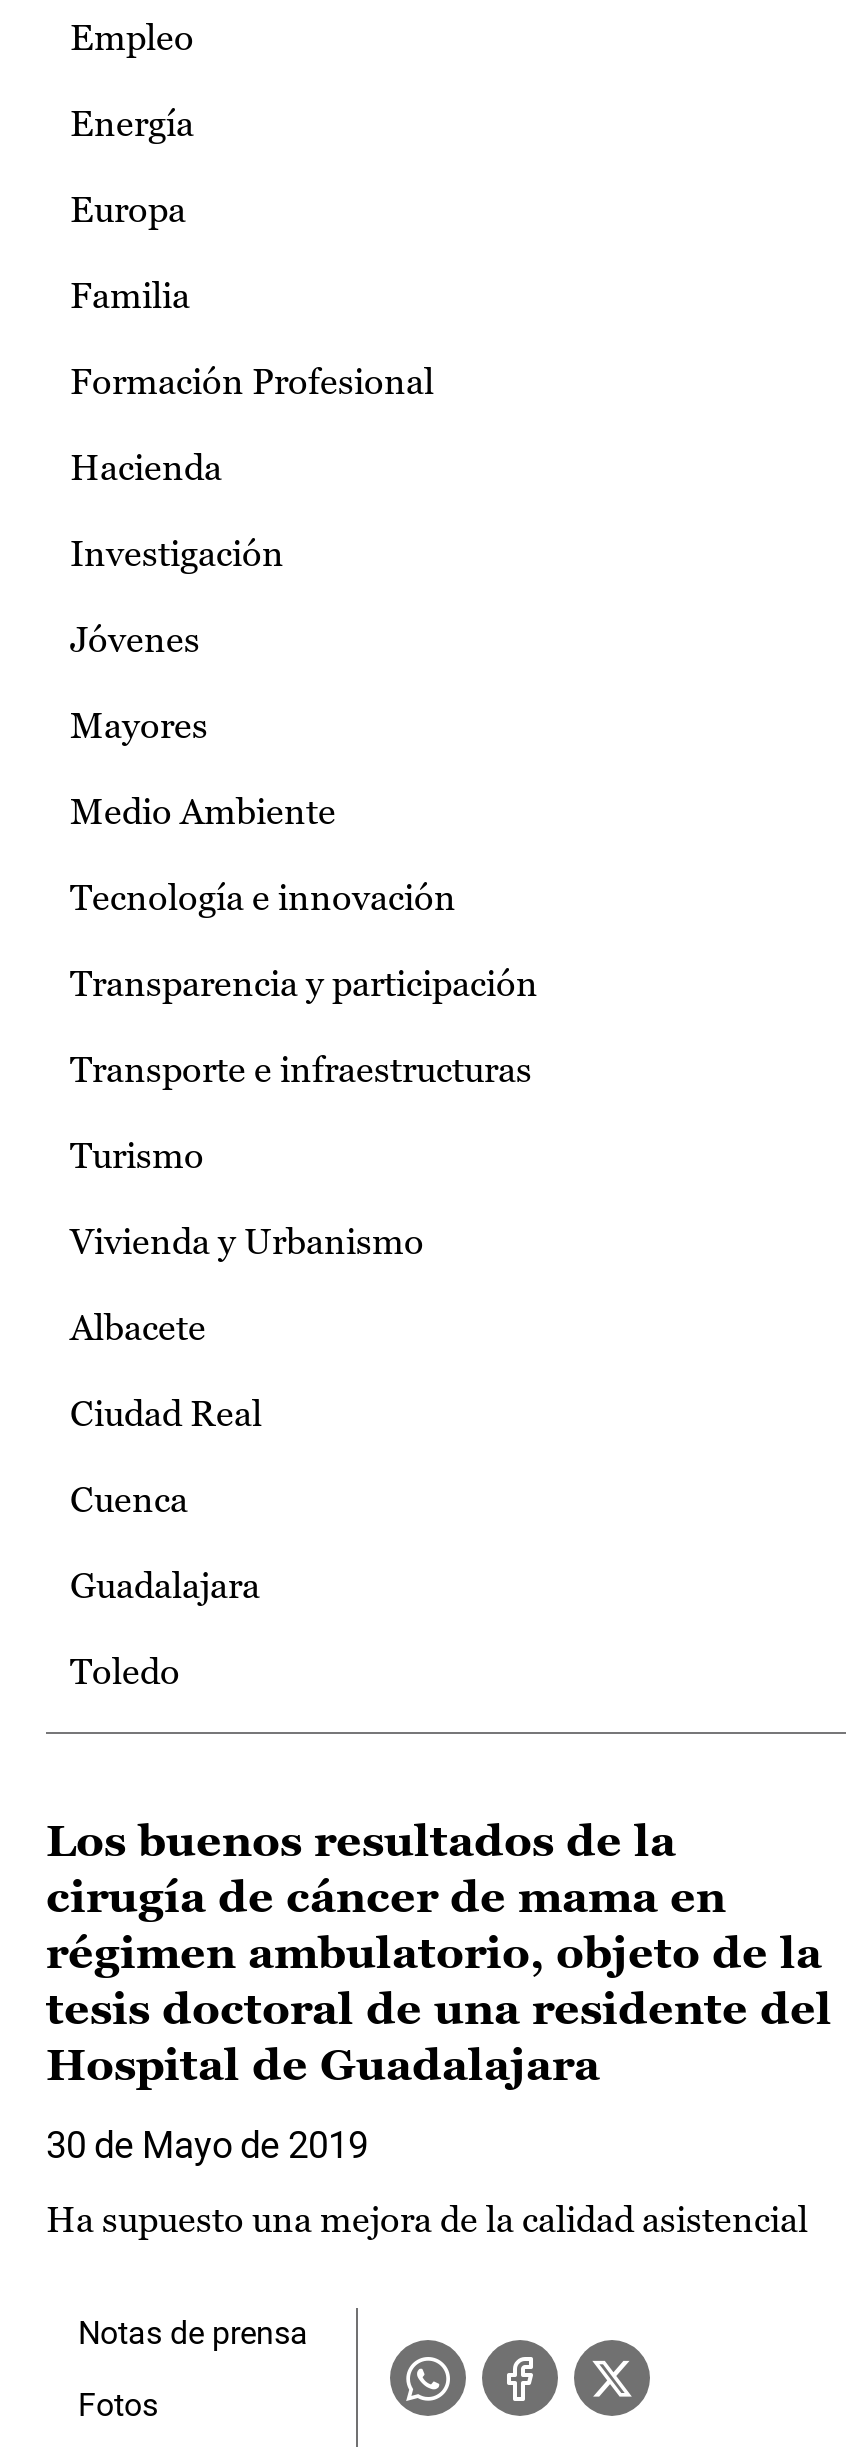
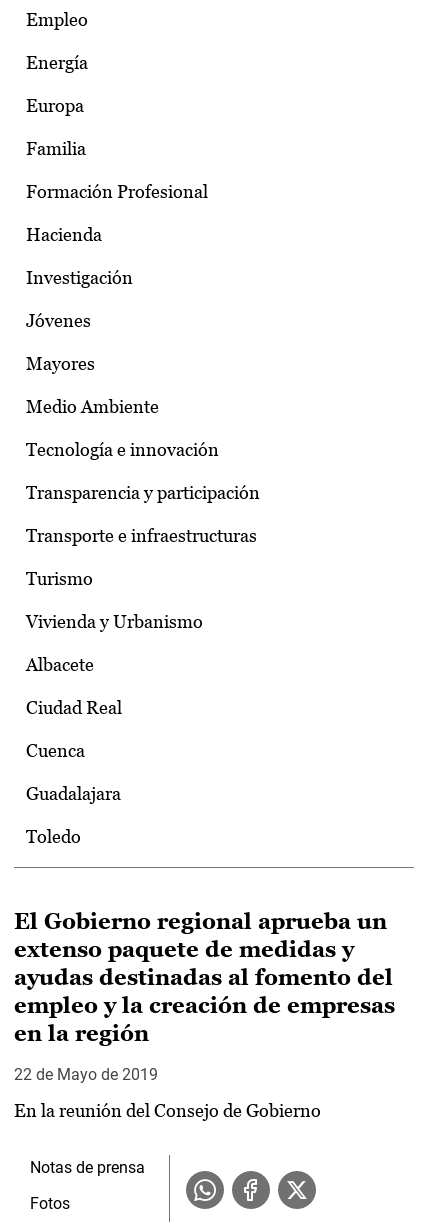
[46,1816,832,2090] Los buenos resultados de la | cirugía de cáncer de mama en | régimen ambulatorio, objeto de la | tesis doctoral de una residente del | Hospital de Guadalajara -> [14,909,395,1046] El Gobierno regional aprueba un | extenso paquete de medidas y | ayudas destinadas al fomento del | empleo y la creación de empresas | en la región
[46,2124,368,2166] 30 de Mayo de 2019 -> [14,1065,158,1084] 22 de Mayo de 2019
[46,2198,808,2240] Ha supuesto una mejora de la calidad asistencial -> [14,1100,321,1121] En la reunión del Consejo de Gobierno

